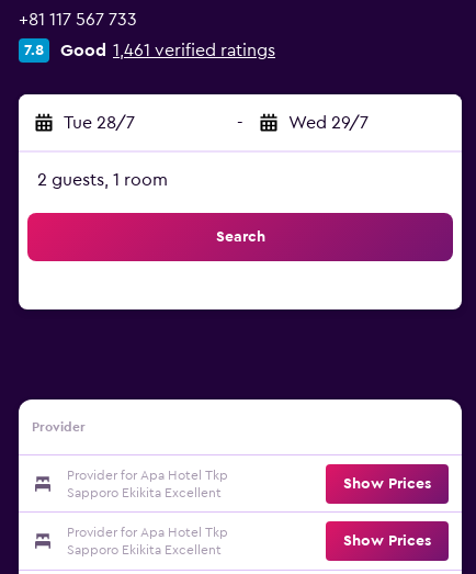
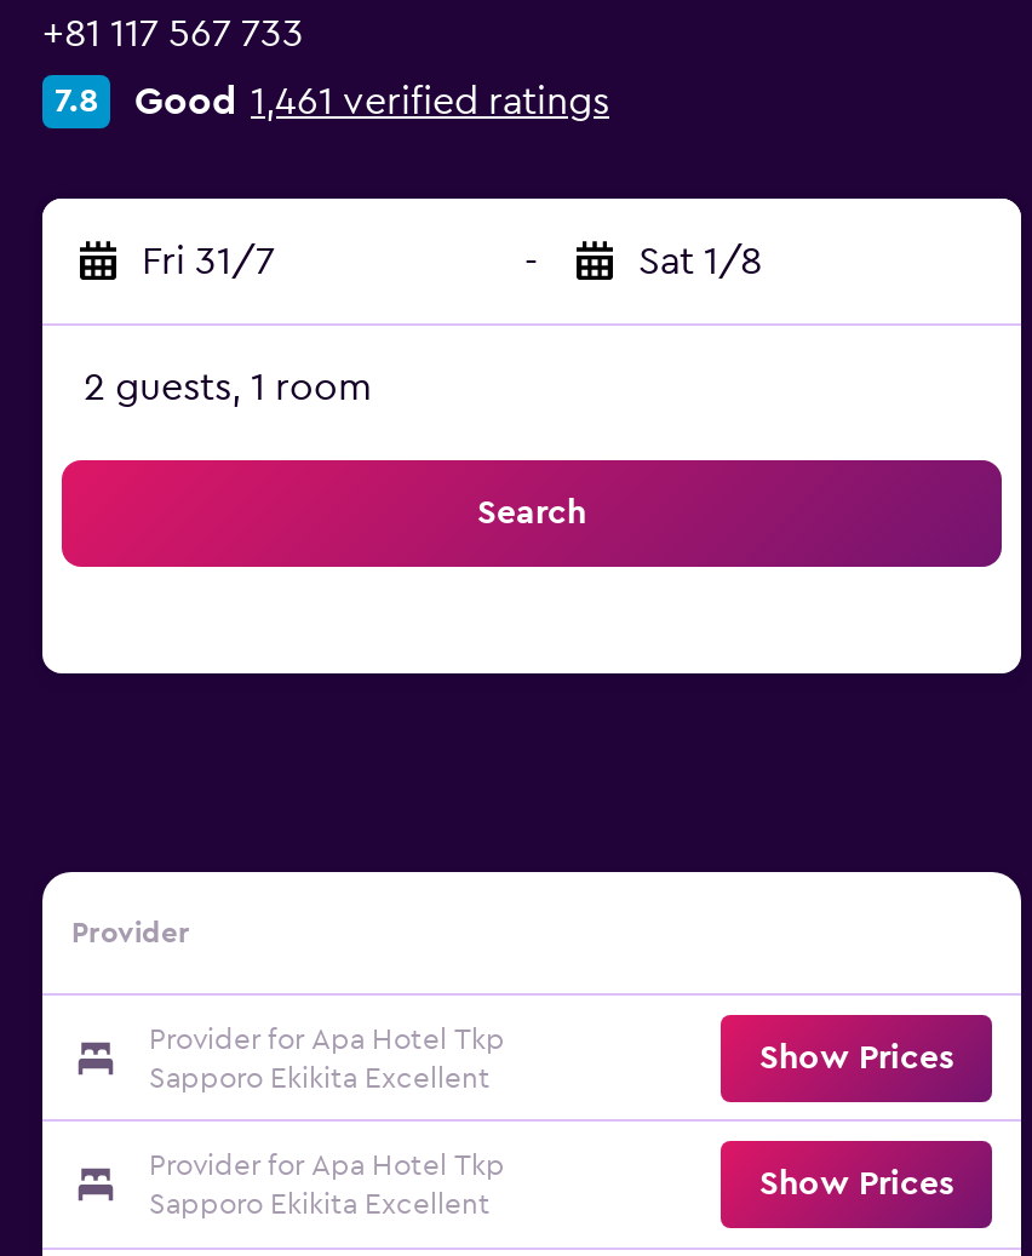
[64,114,135,132] Tue 28/7 -> [142,242,275,281] Fri 31/7
[288,114,369,132] Wed 29/7 -> [638,242,762,281] Sat 1/8

